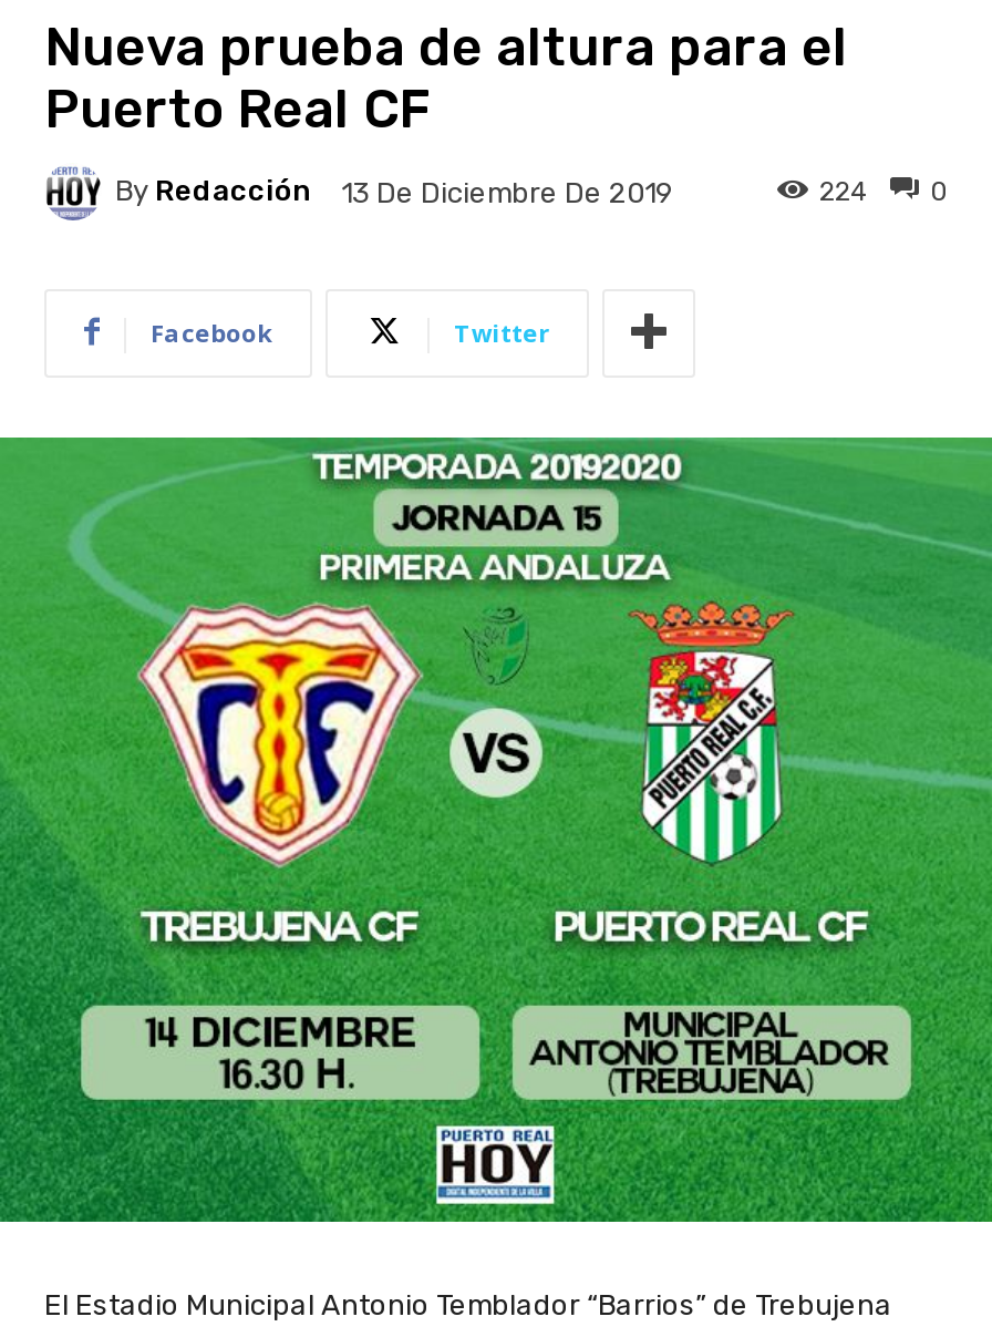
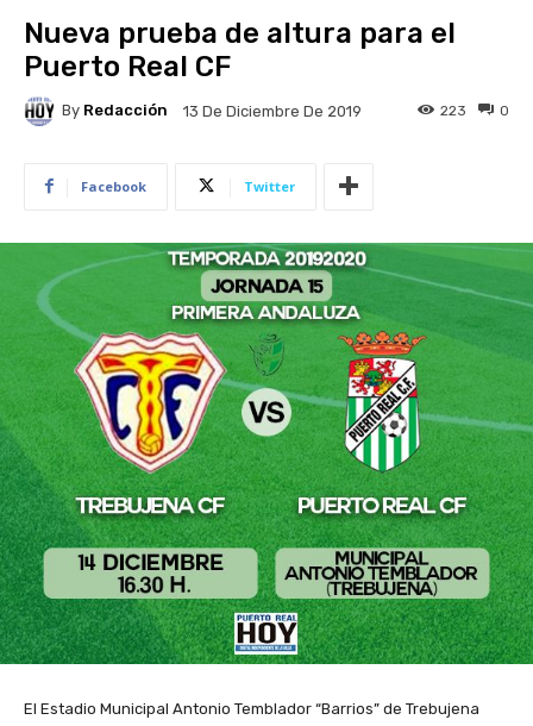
[819,175,948,206] 224 0 -> [440,102,509,119] 223 0

